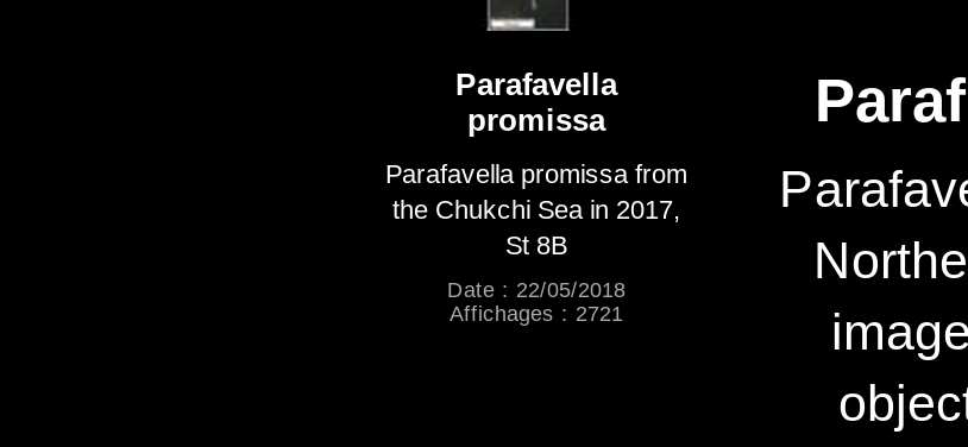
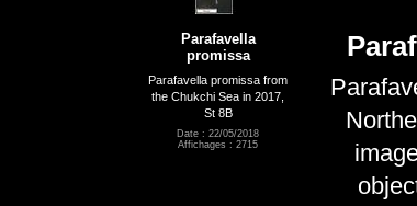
[450,303,623,326] Affichages : 2721 -> [178,139,258,150] Affichages : 2715

